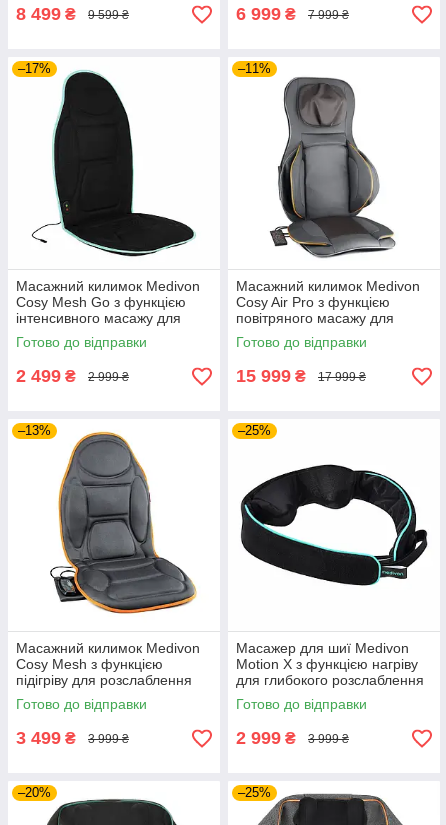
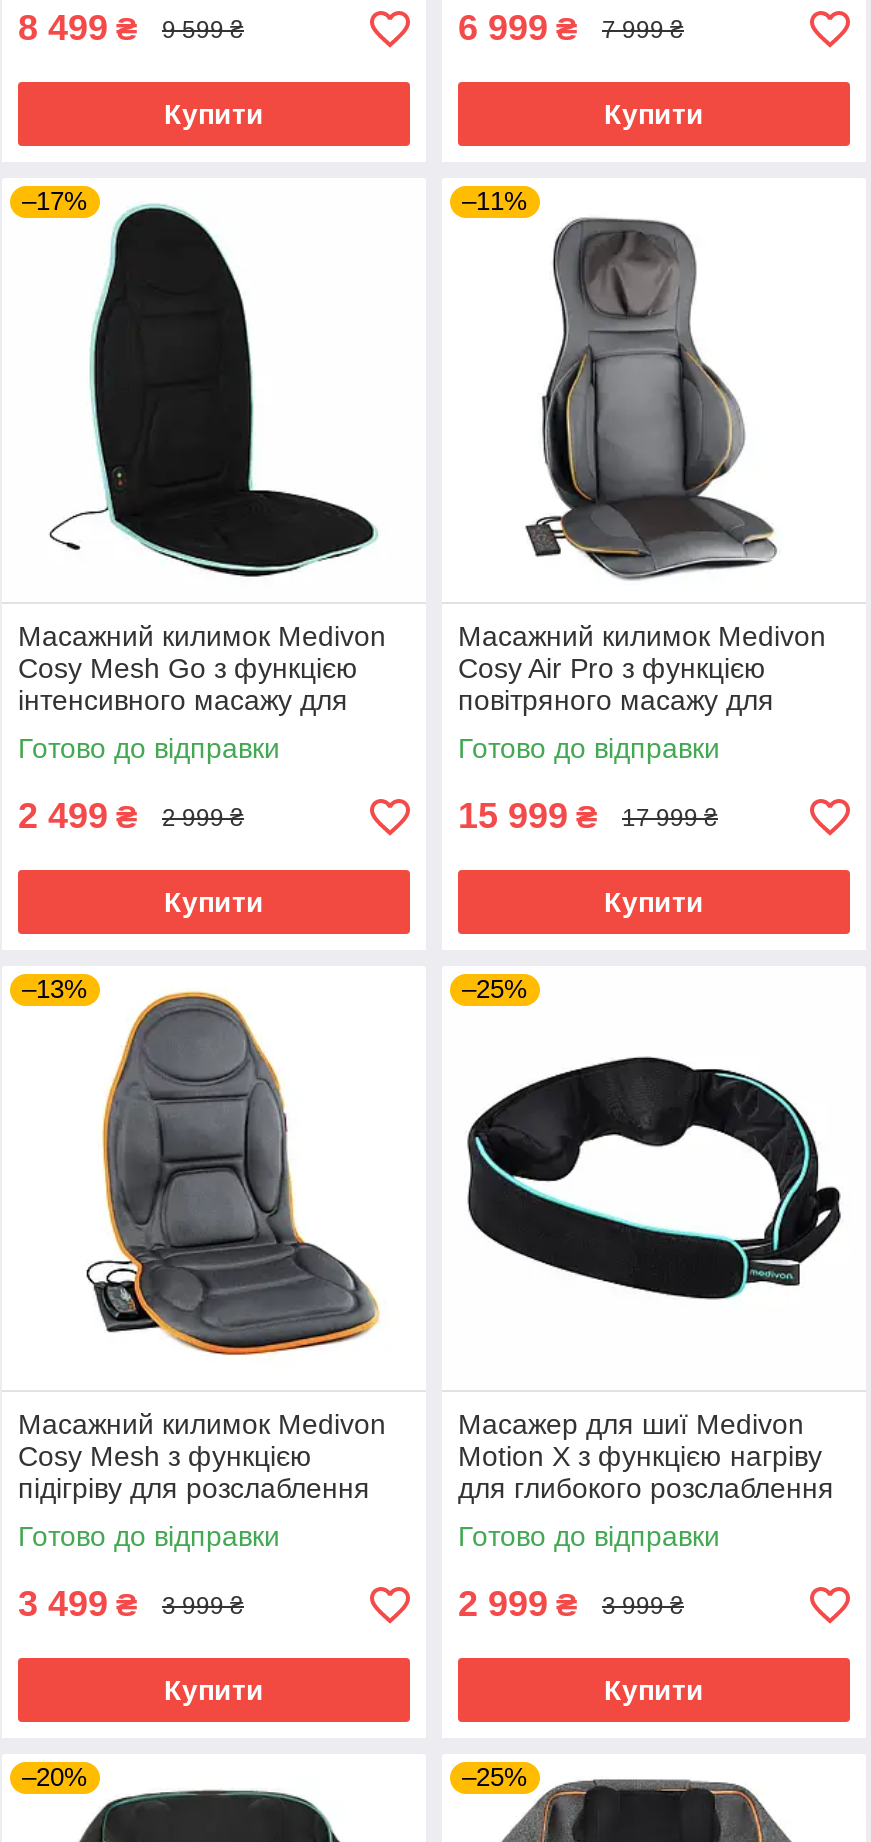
none -> [164,98,264,130] Купити
none -> [604,98,704,130] Купити
none -> [164,886,264,918] Купити
none -> [604,886,704,918] Купити
none -> [164,1674,264,1706] Купити
none -> [604,1674,704,1706] Купити

